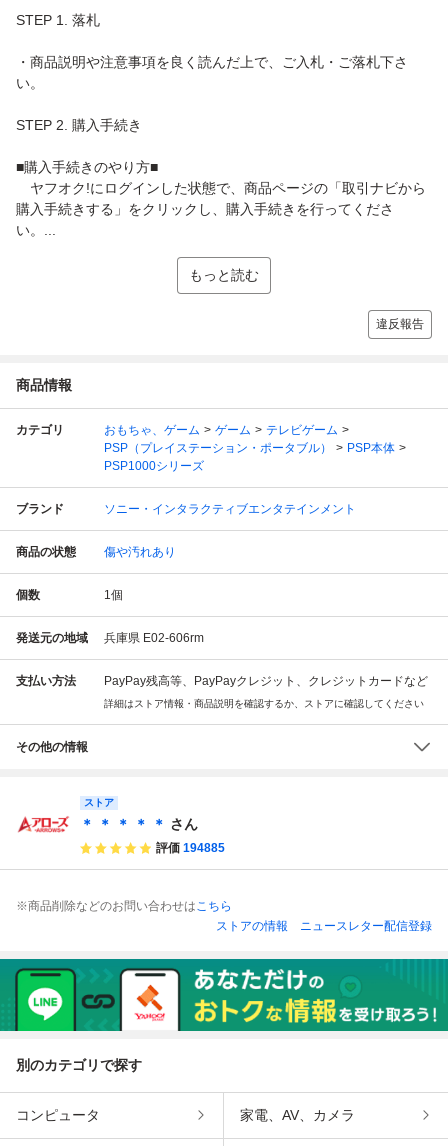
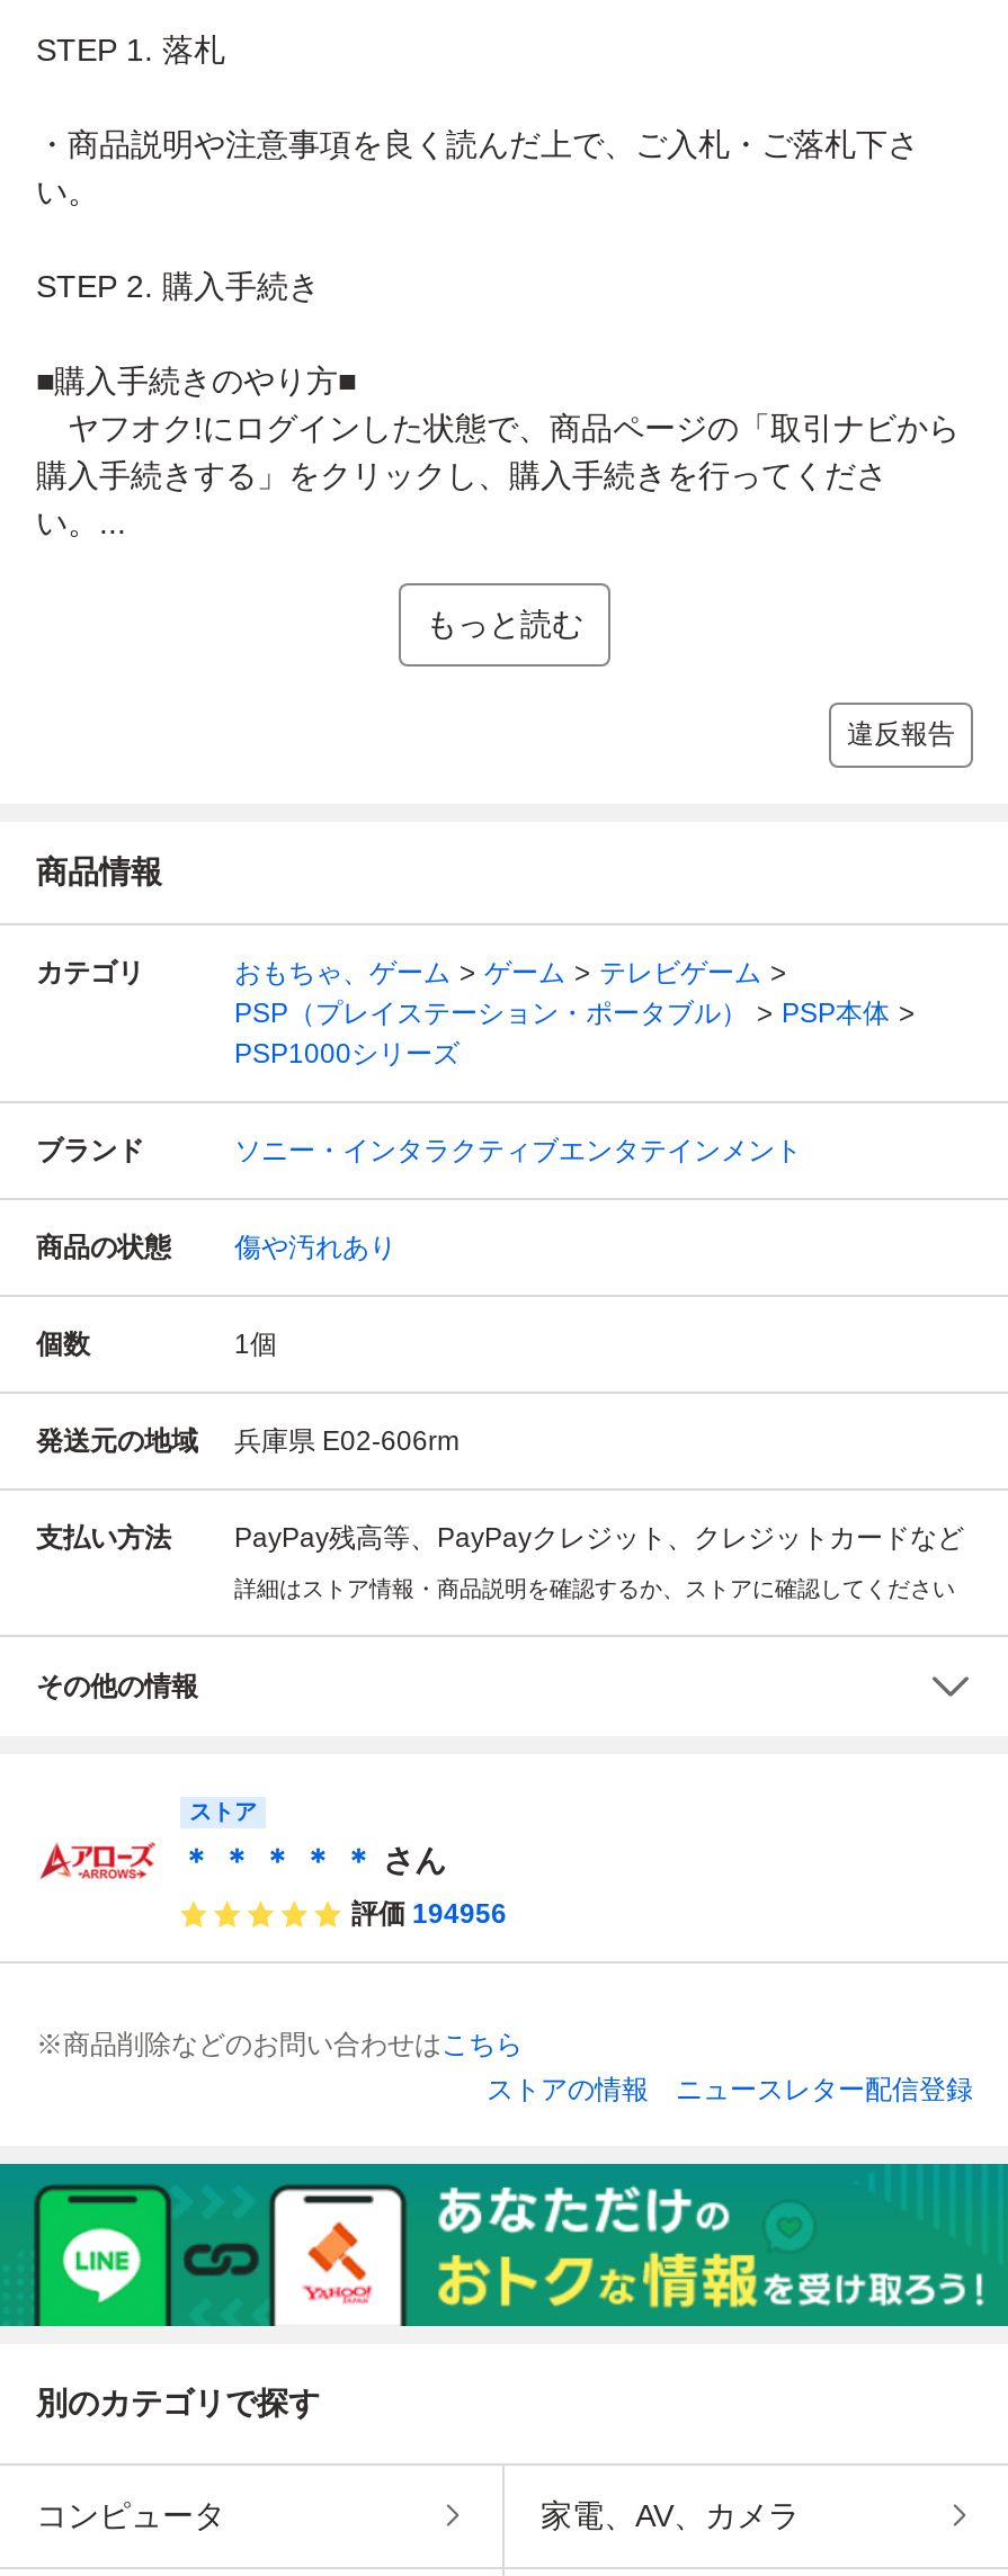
[156,841,225,855] 評価 194885 -> [351,1898,507,1930] 評価 194956

